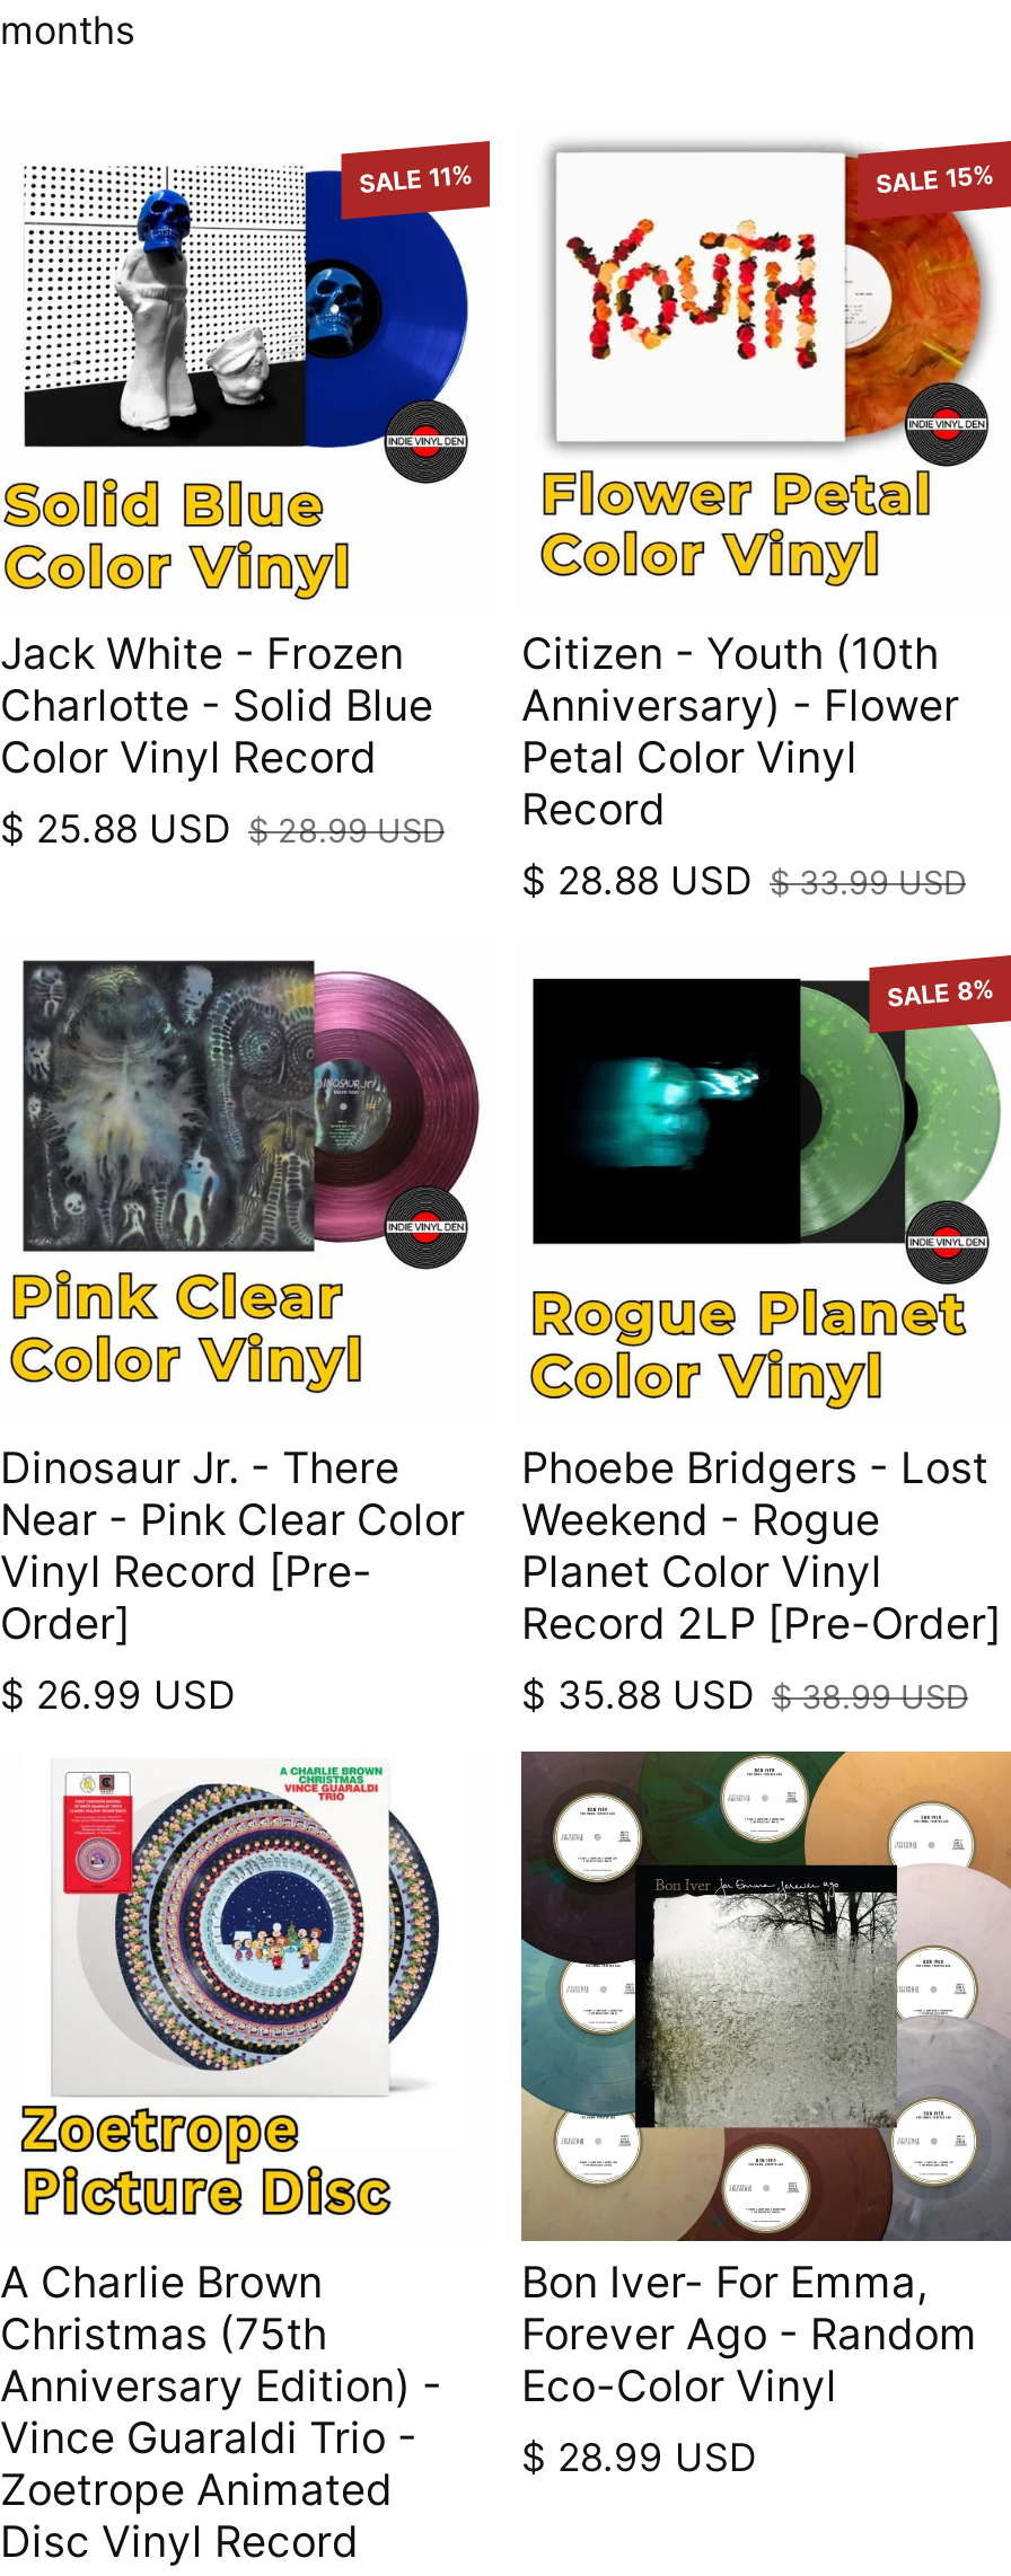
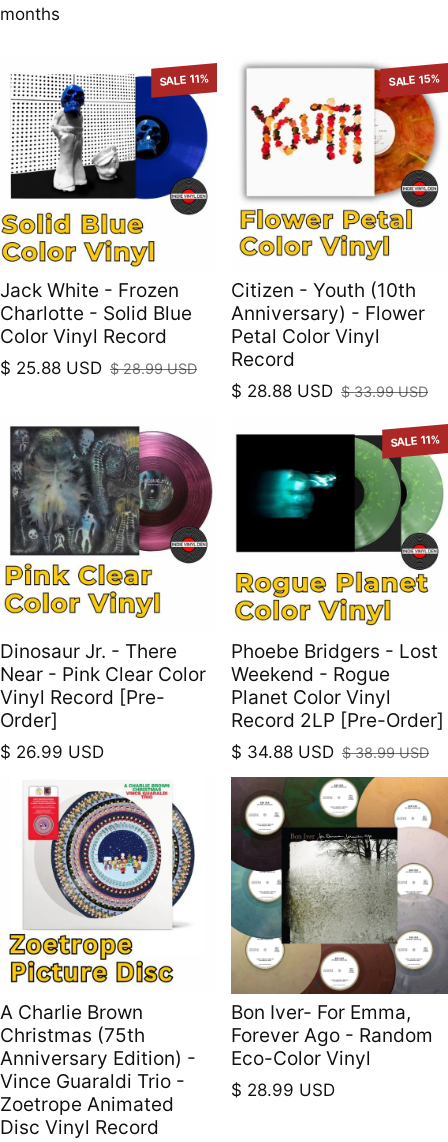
[886,973,994,1014] SALE 8% -> [390,431,441,450] SALE 11%
[521,1673,968,1718] $ 35.88 USD $ 38.99 USD -> [231,742,429,762] $ 34.88 USD $ 38.99 USD

